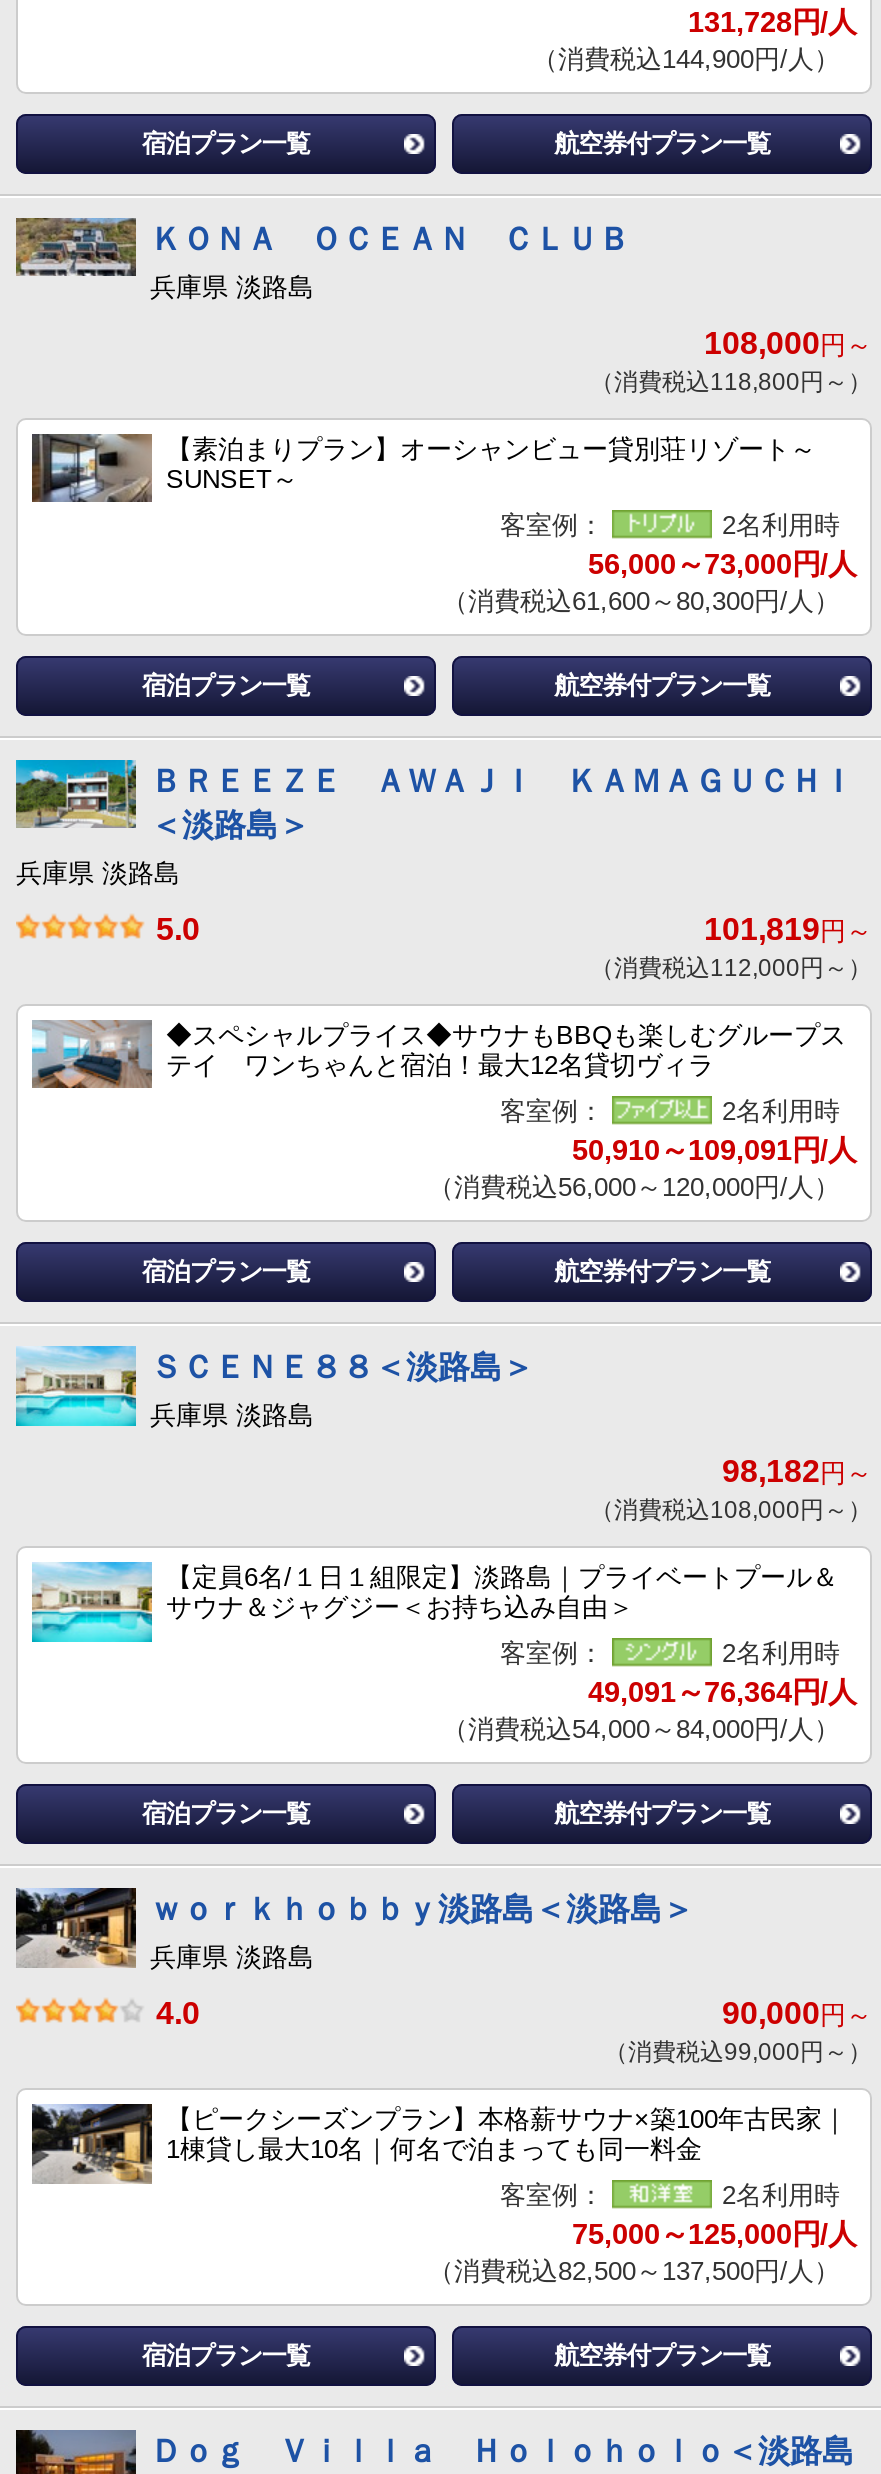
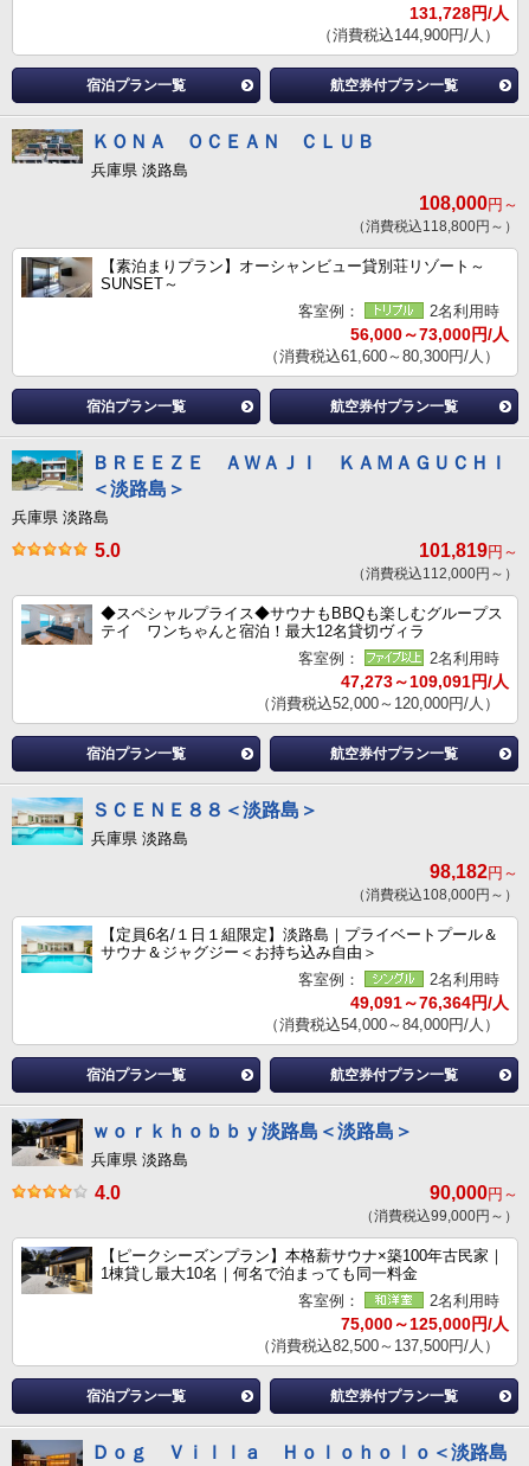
[572,1134,856,1166] 50,910～109,091円/人 -> [341,672,509,691] 47,273～109,091円/人
[428,1172,840,1202] （消費税込56,000～120,000円/人） -> [256,694,499,712] （消費税込52,000～120,000円/人）

